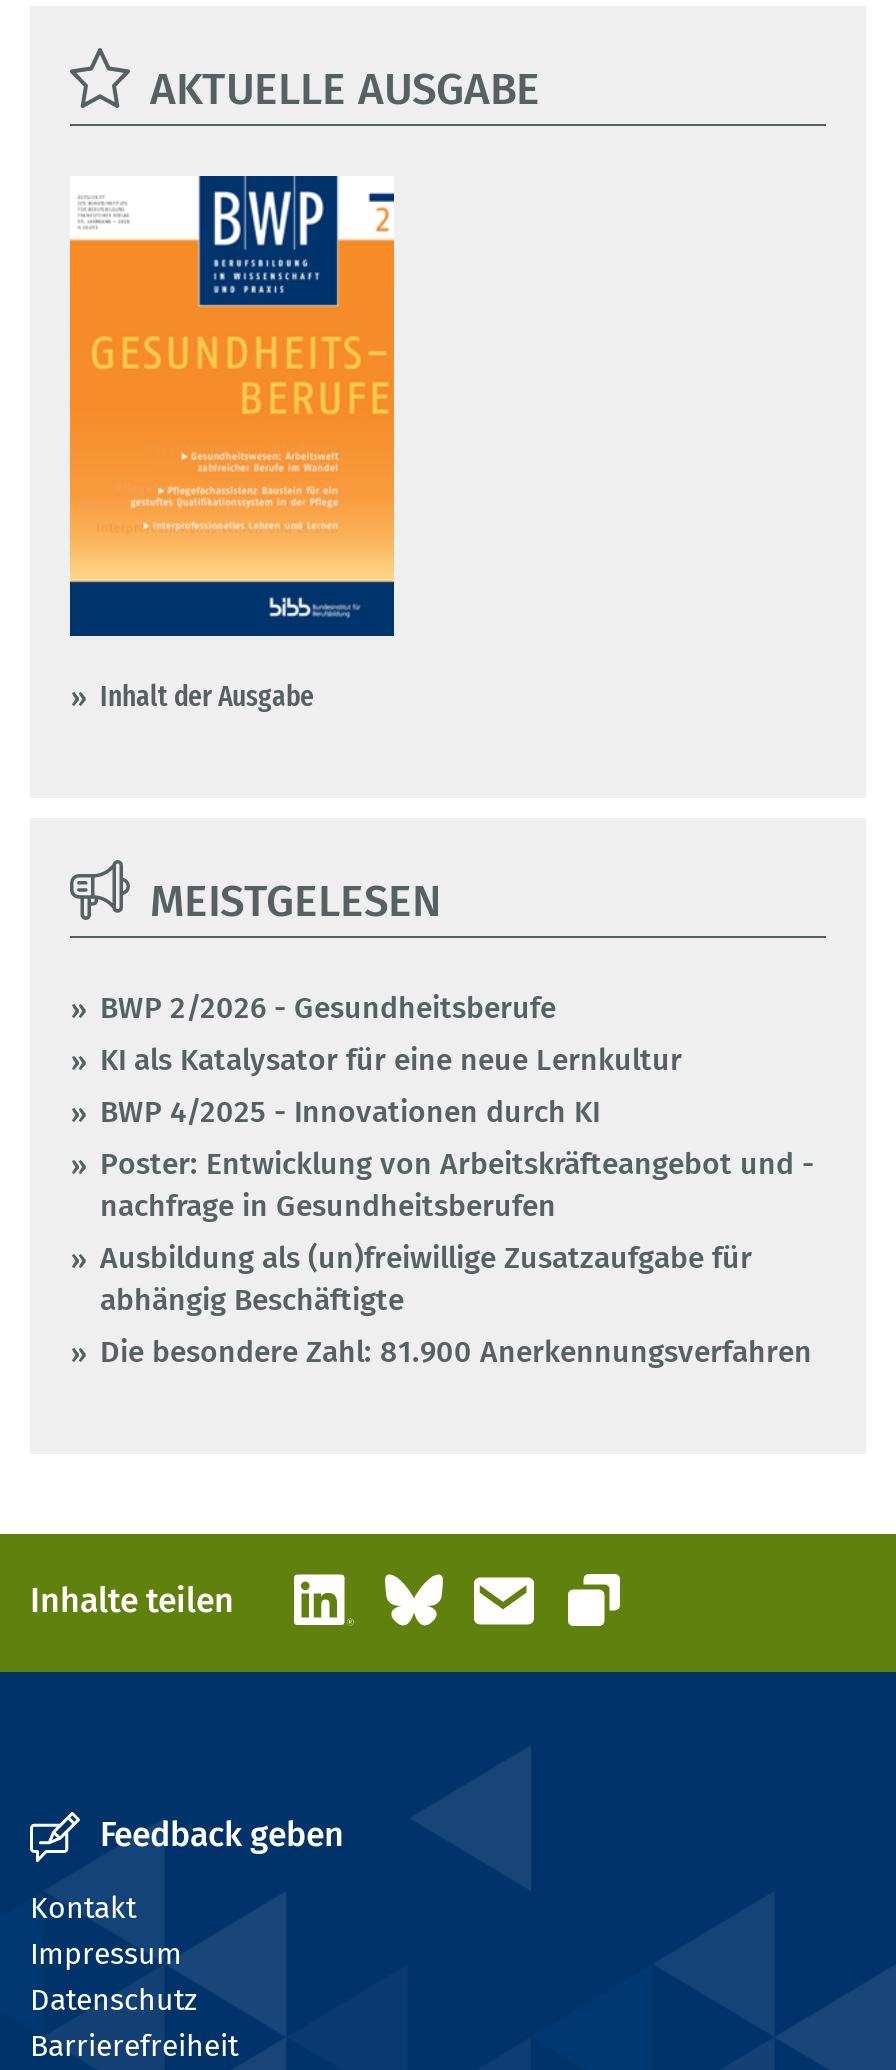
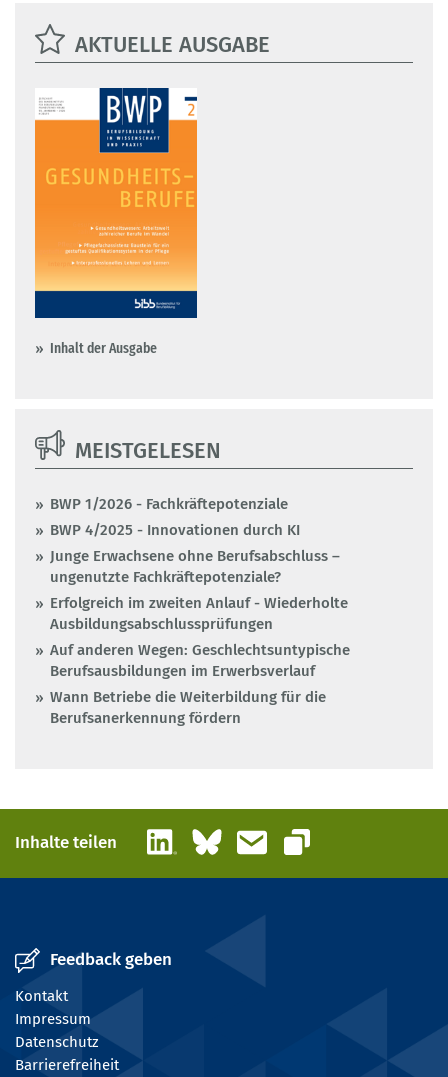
[100,990,682,1078] BWP 2/2026 - Gesundheitsberufe | KI als Katalysator für eine neue Lernkultur -> [50,495,288,513] BWP 1/2026 - Fachkräftepotenziale
moved [100,1094,600,1130] -> [50,521,300,539]: BWP 4/2025 - Innovationen durch KI
[100,1146,814,1370] Poster: Entwicklung von Arbeitskräfteangebot und - | nachfrage in Gesundheitsberufen | Ausbildung als (un)freiwillige Zusatzaufgabe für | abhängig Beschäftigte | Die besondere Zahl: 81.900 Anerkennungsverfahren -> [50,547,350,727] Junge Erwachsene ohne Berufsabschluss – | ungenutzte Fachkräftepotenziale? | Erfolgreich im zweiten Anlauf - Wiederholte | Ausbildungsabschlussprüfungen | Auf anderen Wegen: Geschlechtsuntypische | Berufsausbildungen im Erwerbsverlauf | Wann Betriebe die Weiterbildung für die | Berufsanerkennung fördern

